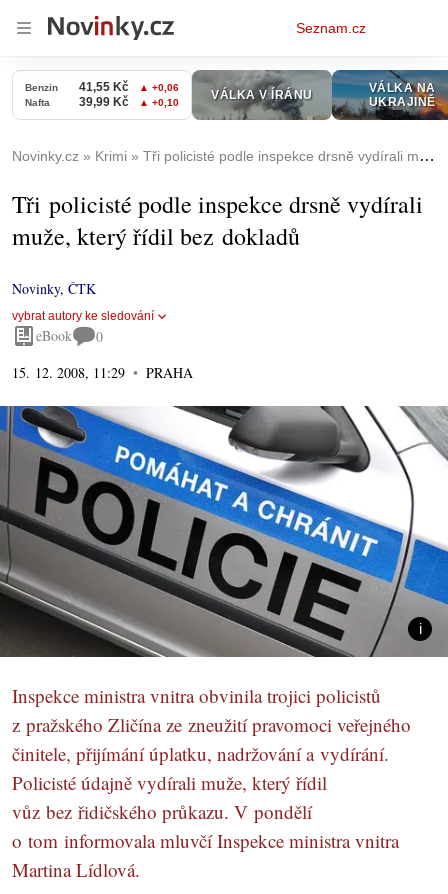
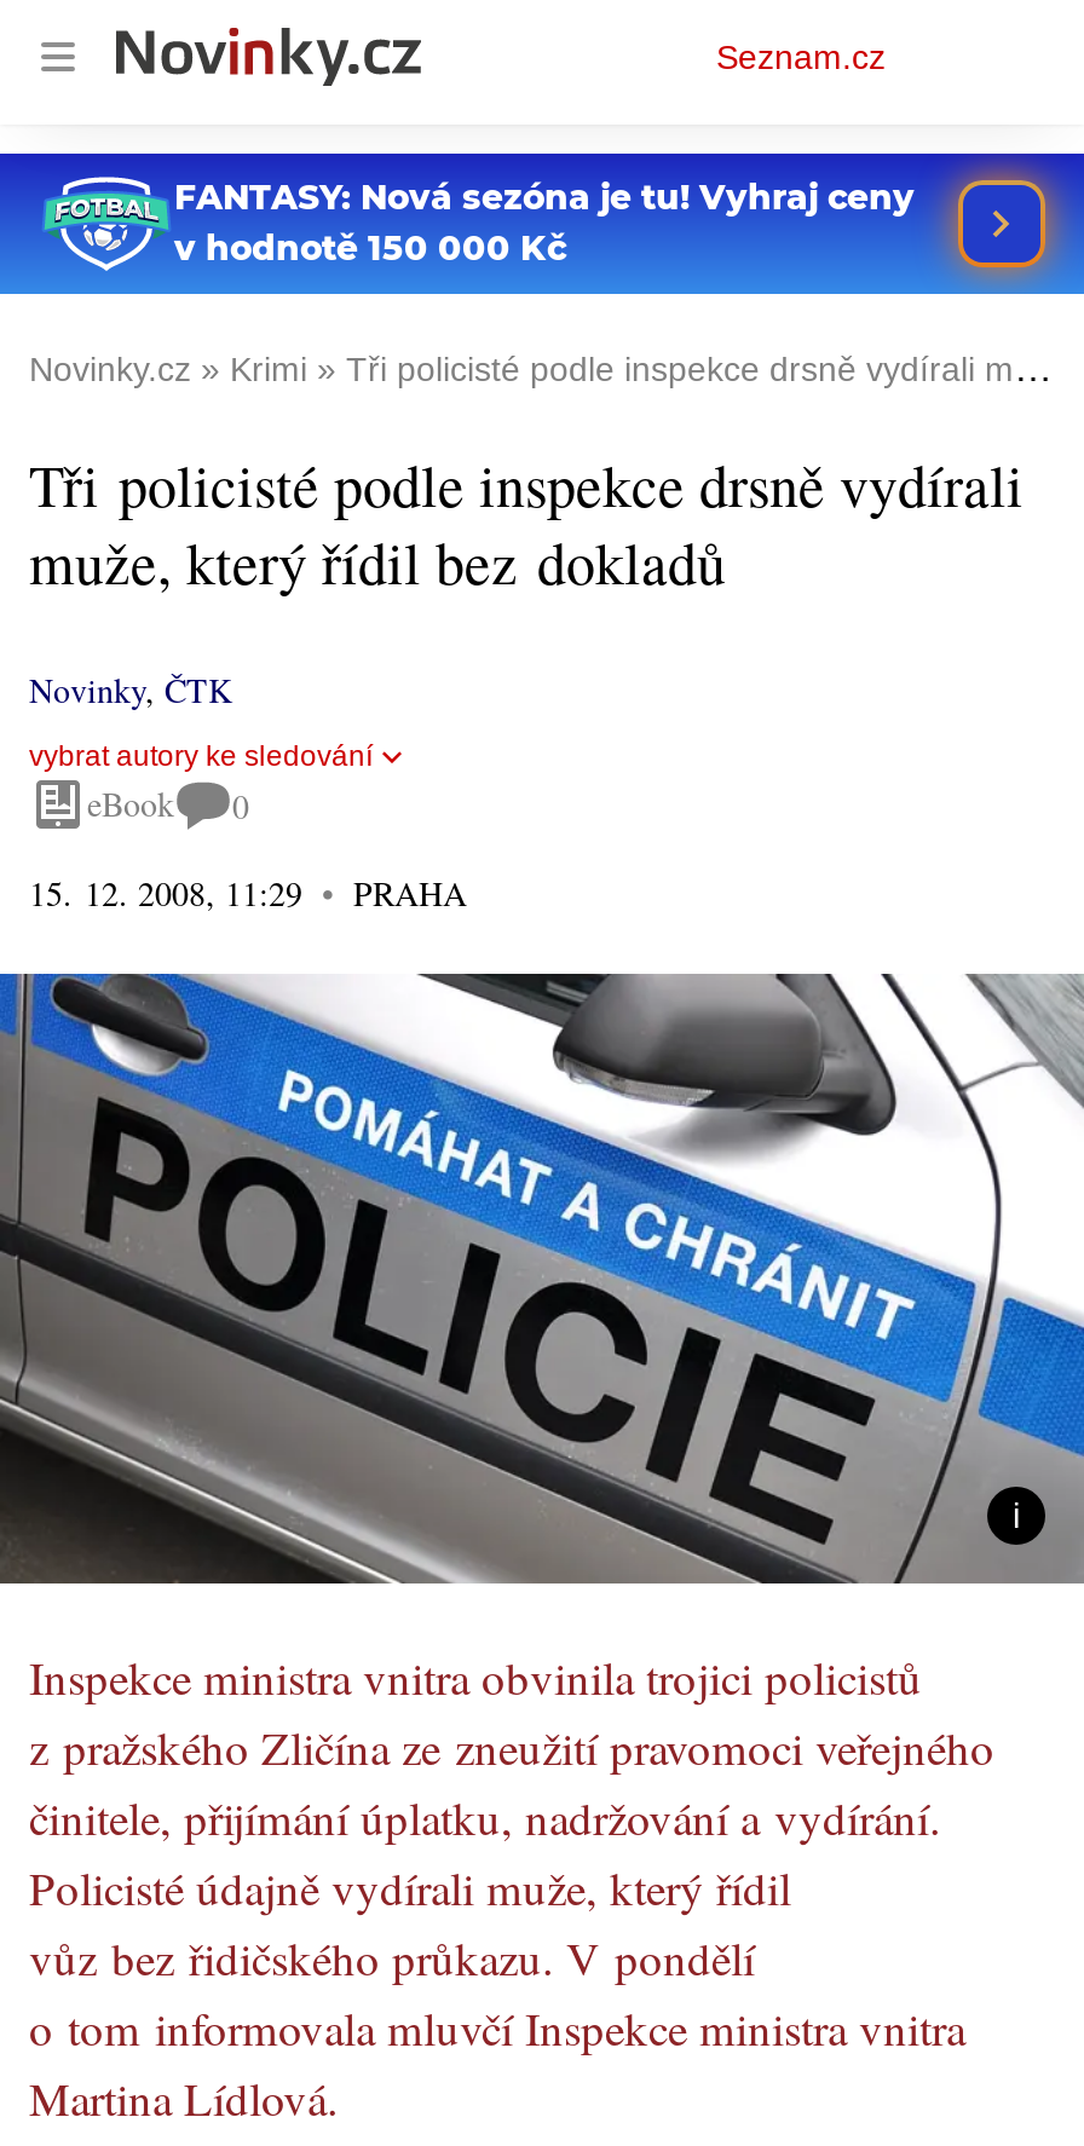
[3,68,445,125] [image] -> [7,151,1077,296] [image]

